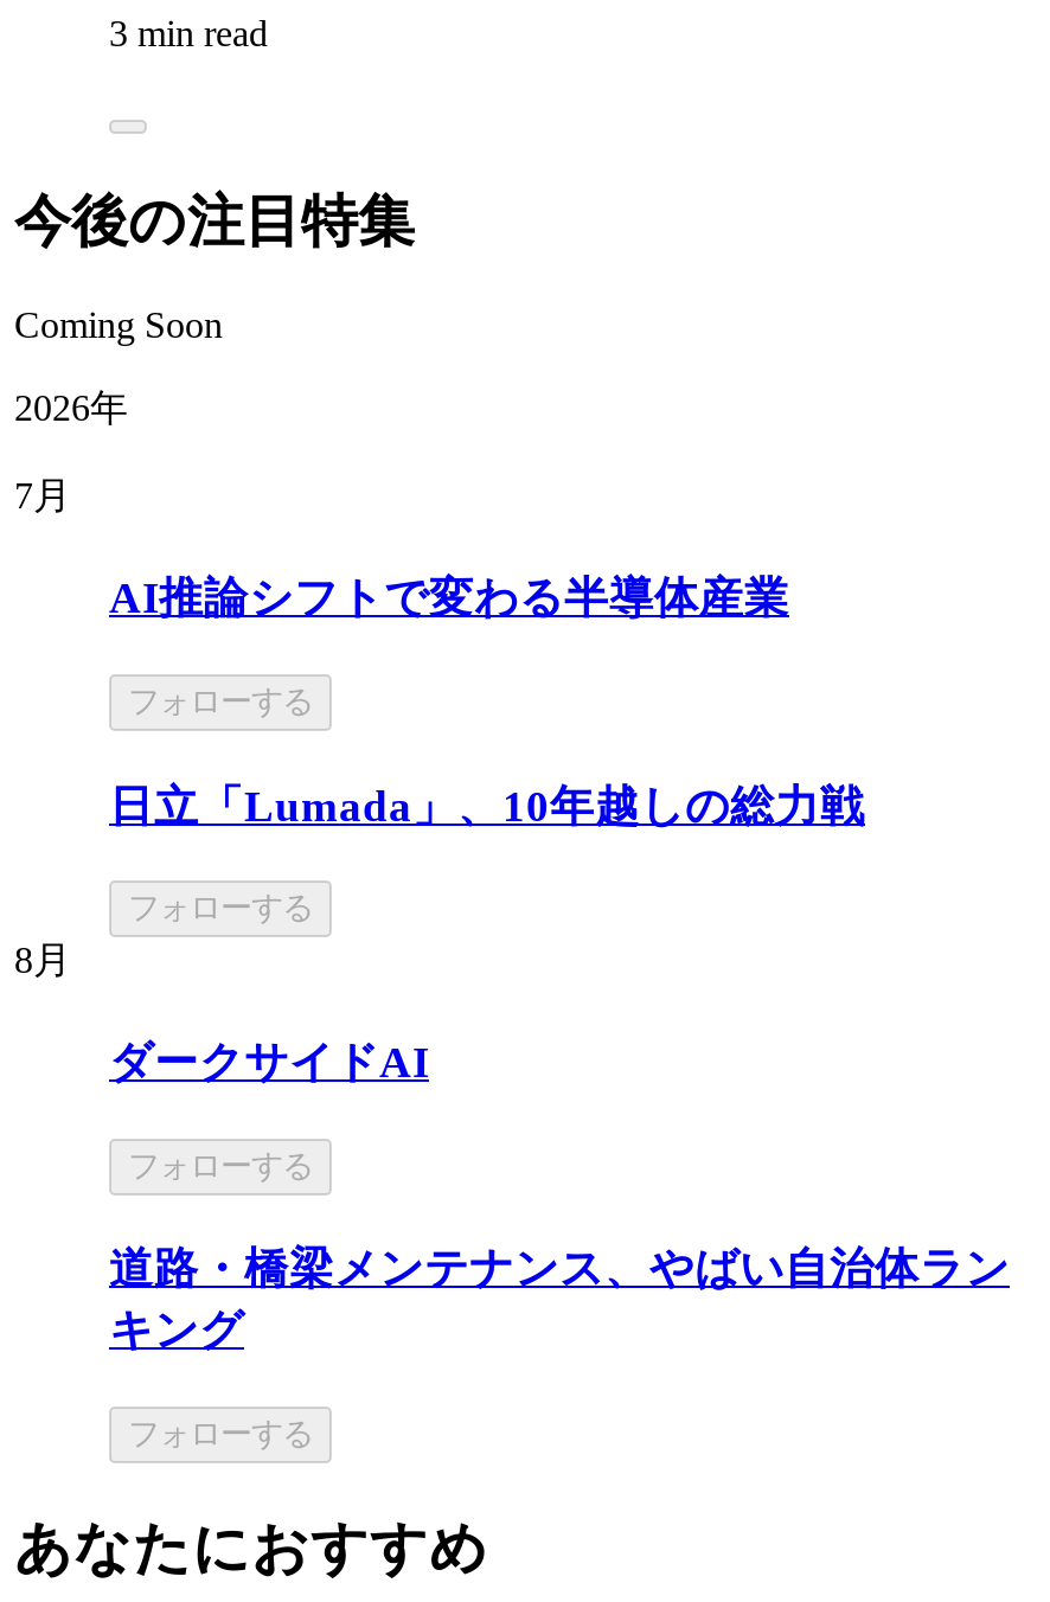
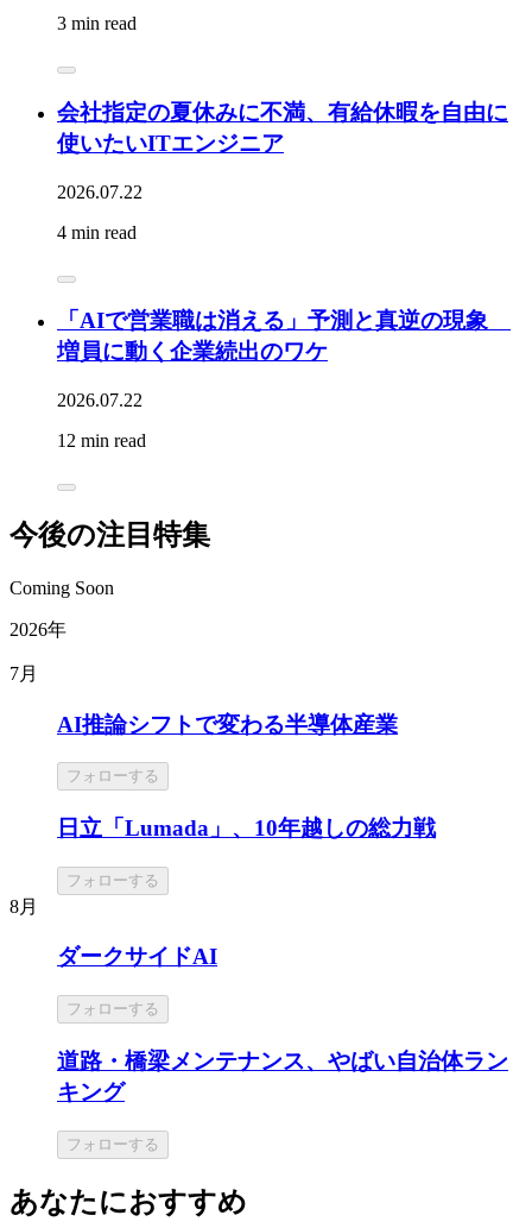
none -> [57,100,508,242] 会社指定の夏休みに不満、有給休暇を自由に | 使いたいITエンジニア | 2026.07.22 | 4 min read
none -> [57,308,511,451] 「AIで営業職は消える」予測と真逆の現象 | 増員に動く企業続出のワケ | 2026.07.22 | 12 min read

